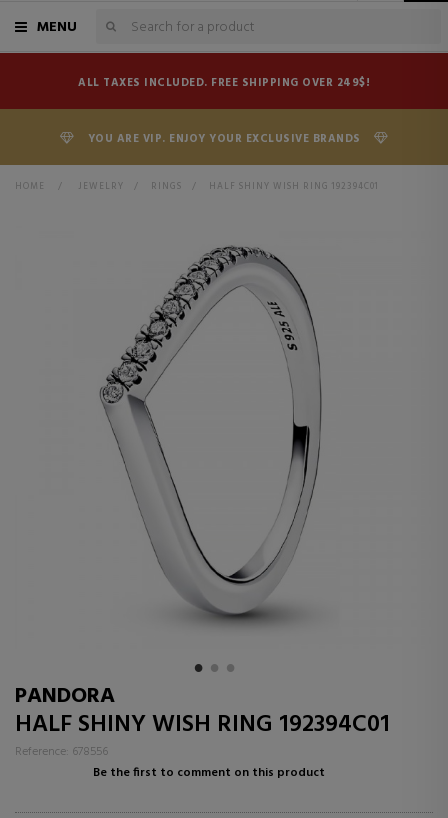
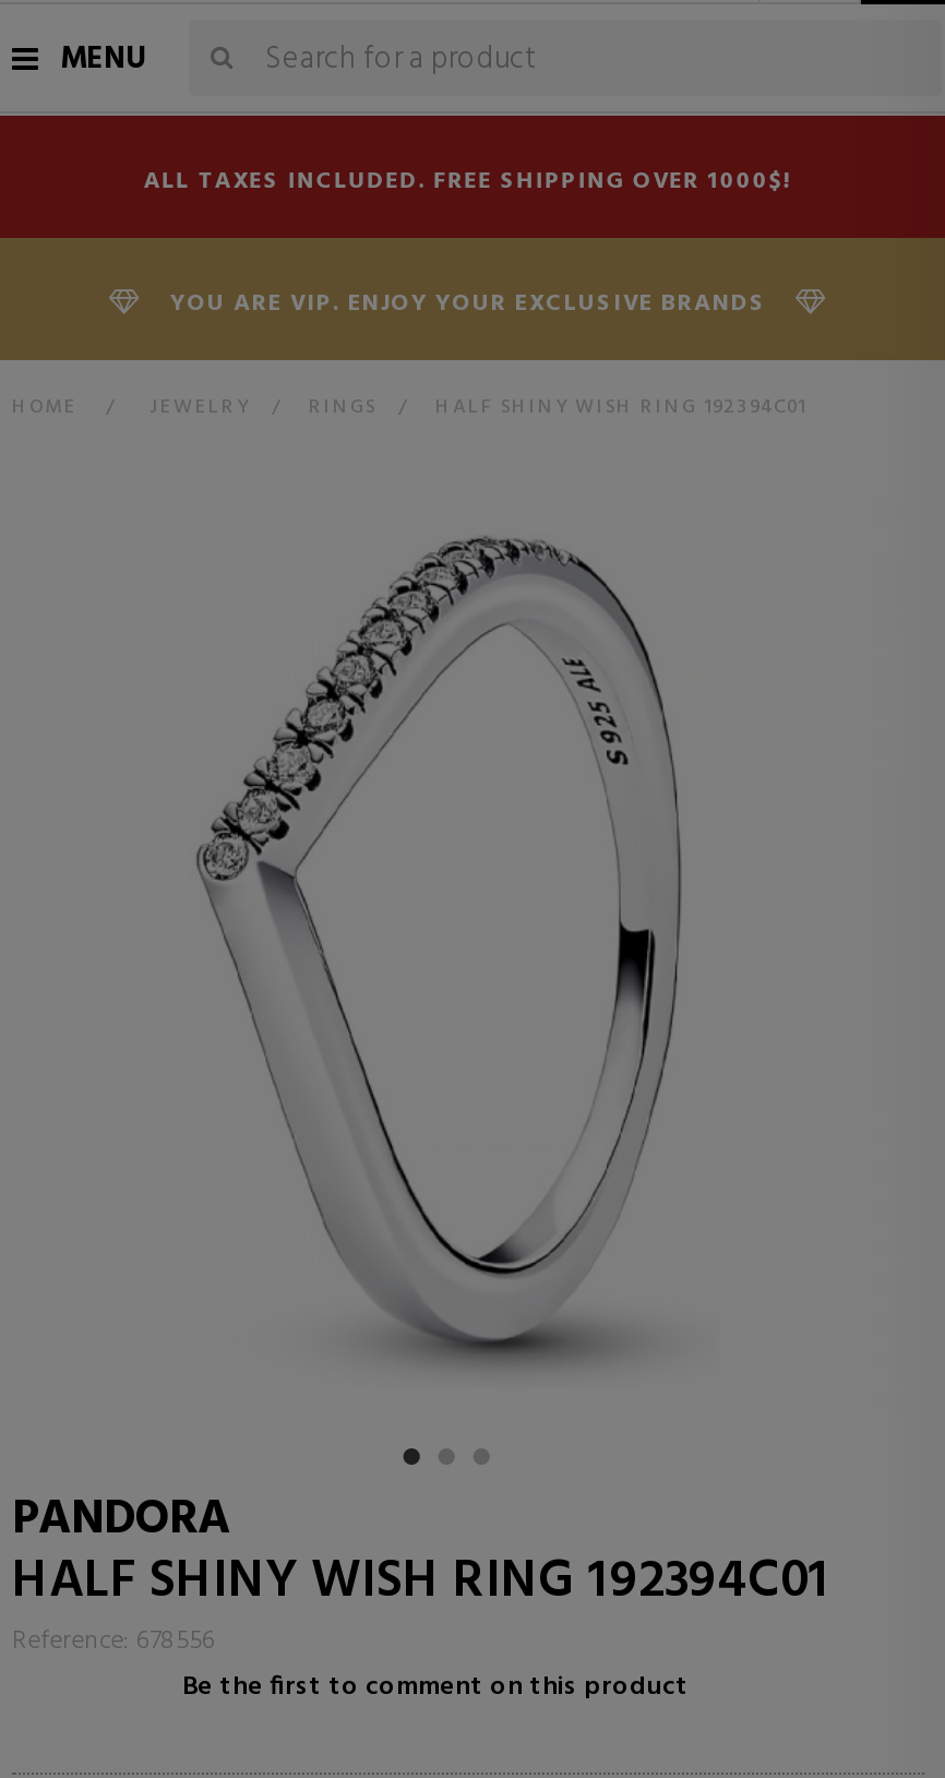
[78,74,370,92] ALL TAXES INCLUDED. FREE SHIPPING OVER 249$! -> [143,162,793,201] ALL TAXES INCLUDED. FREE SHIPPING OVER 1000$!

